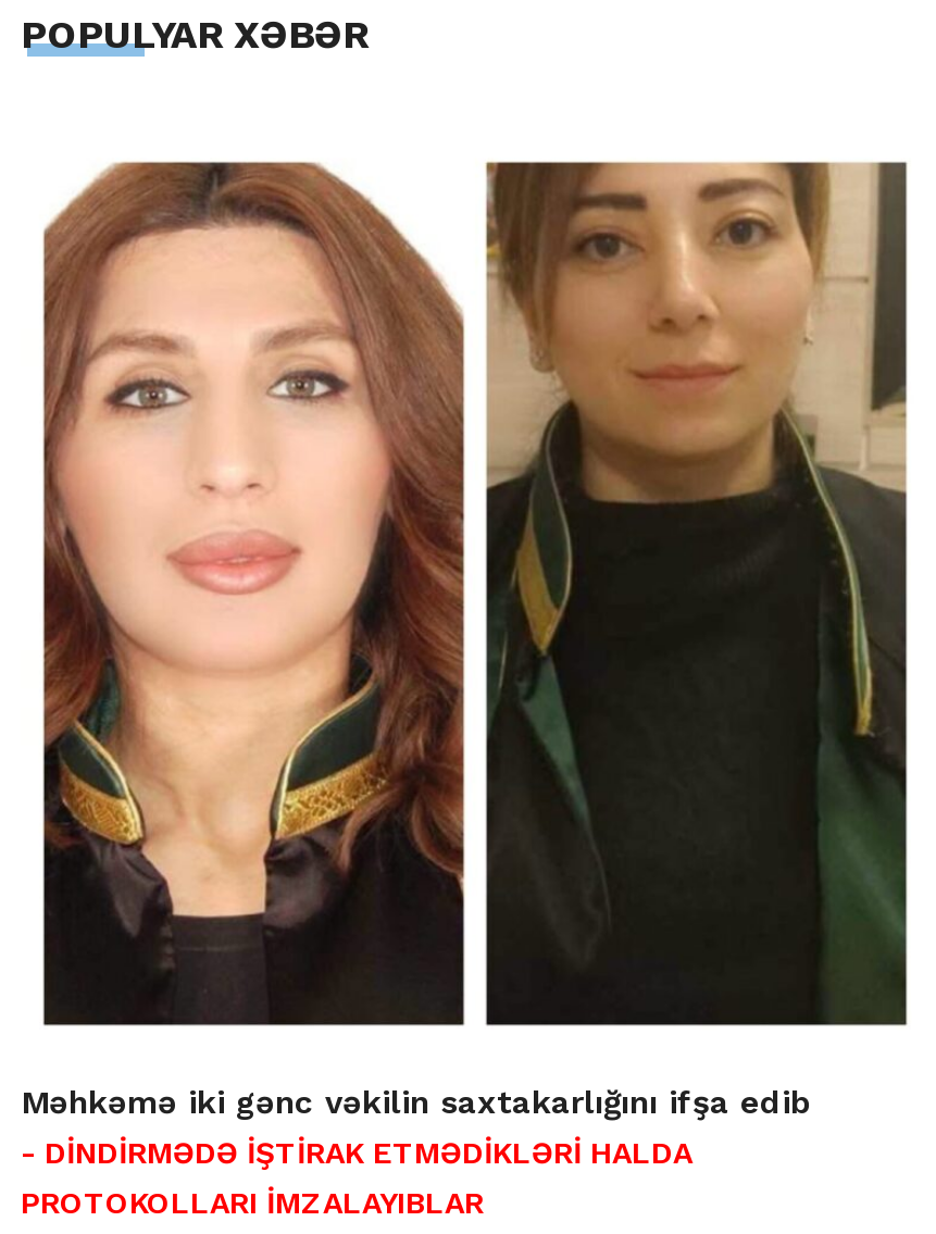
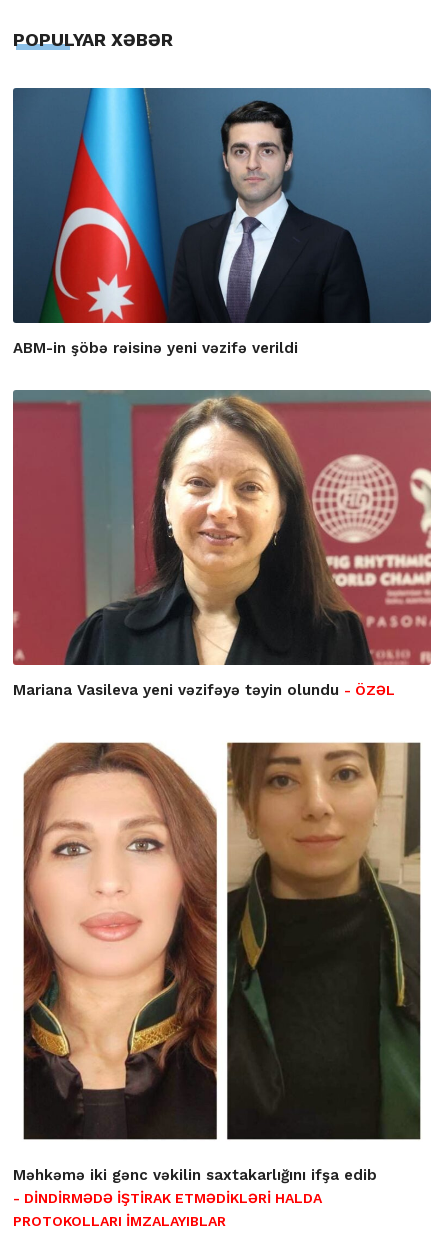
none -> [12,87,432,357] [image] | ABM-in şöbə rəisinə yeni vəzifə verildi
none -> [12,389,432,699] [image] | Mariana Vasileva yeni vəzifəyə təyin olundu - ÖZƏL

